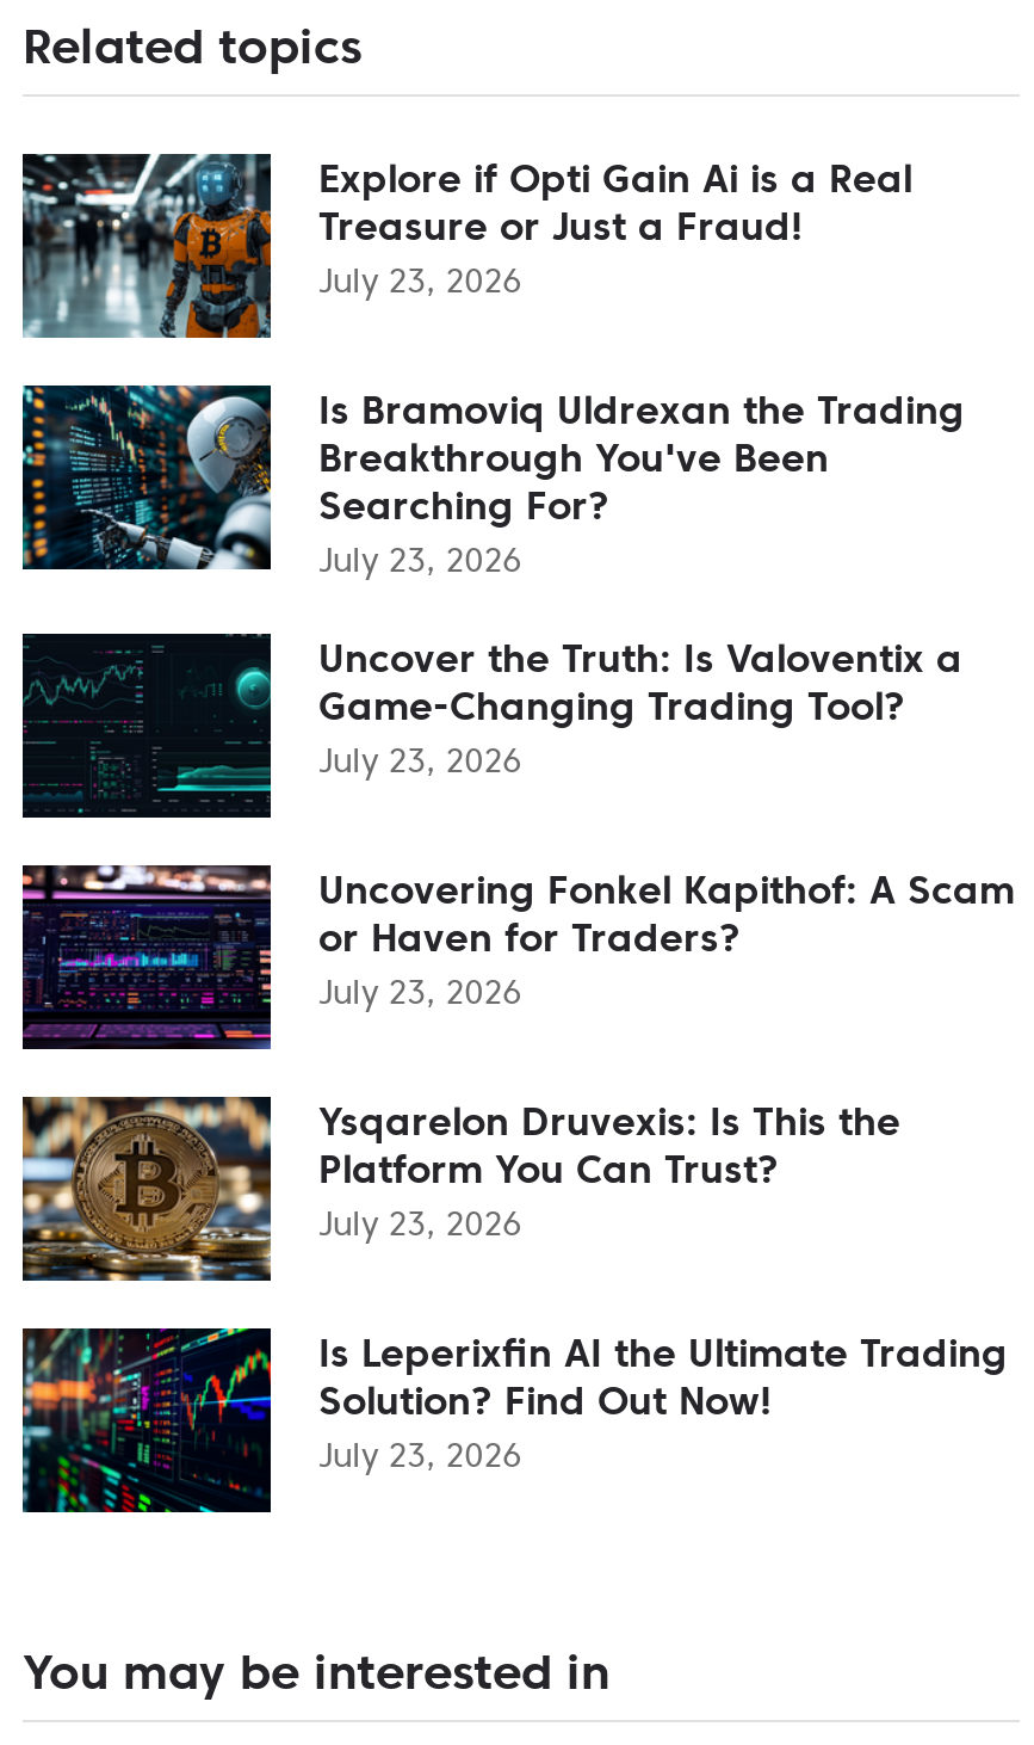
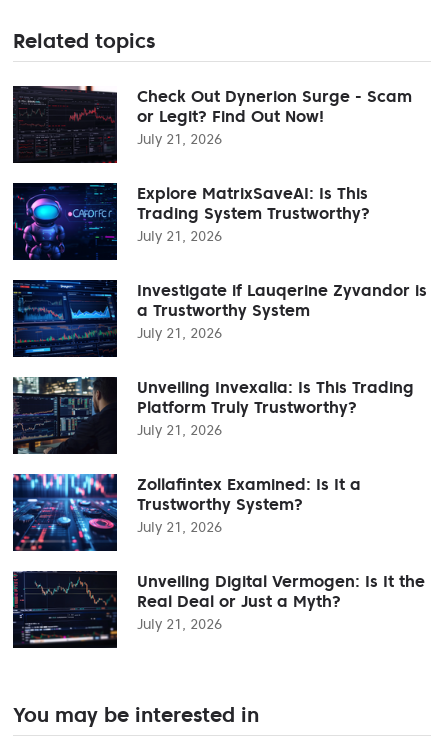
[20,152,912,340] [image] | Explore if Opti Gain Ai is a Real | Treasure or Just a Fraud! | July 23, 2026 -> [12,85,412,164] [image] | Check Out Dynerion Surge - Scam | or Legit? Find Out Now! | July 21, 2026
[20,383,965,581] [image] | Is Bramoviq Uldrexan the Trading | Breakthrough You've Been | Searching For? | July 23, 2026 -> [12,182,370,261] [image] | Explore MatrixSaveAI: Is This | Trading System Trustworthy? | July 21, 2026
[25,631,962,813] [image] | Uncover the Truth: Is Valoventix a | Game-Changing Trading Tool? | July 23, 2026 -> [13,279,427,356] [image] | Investigate if Lauqerine Zyvandor is | a Trustworthy System | July 21, 2026
[20,863,1015,1052] [image] | Uncovering Fonkel Kapithof: A Scam | or Haven for Traders? | July 23, 2026 -> [12,376,414,455] [image] | Unveiling Invexalia: Is This Trading | Platform Truly Trustworthy? | July 21, 2026
[20,1095,900,1283] [image] | Ysqarelon Druvexis: Is This the | Platform You Can Trust? | July 23, 2026 -> [12,473,361,552] [image] | Zollafintex Examined: Is It a | Trustworthy System? | July 21, 2026
[20,1326,1008,1515] [image] | Is Leperixfin AI the Ultimate Trading | Solution? Find Out Now! | July 23, 2026 -> [12,570,425,649] [image] | Unveiling Digital Vermogen: Is It the | Real Deal or Just a Myth? | July 21, 2026

